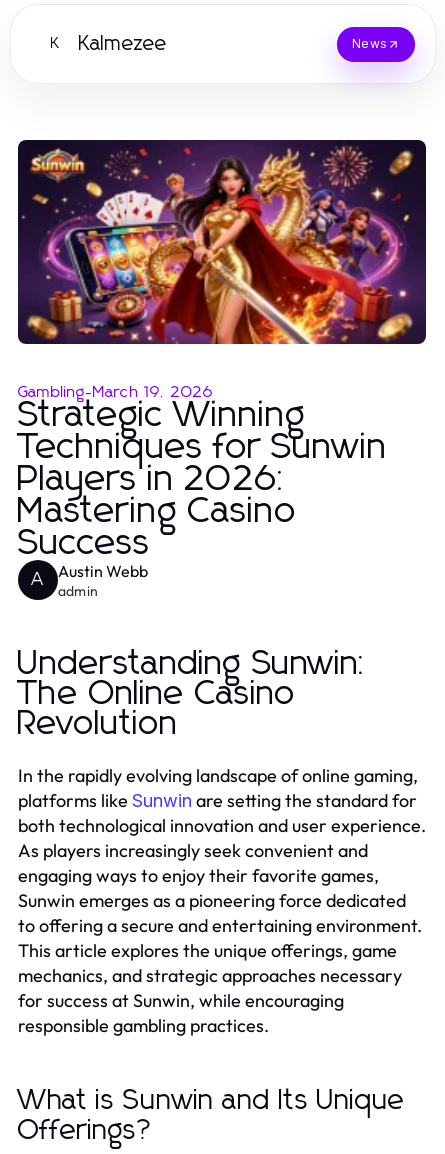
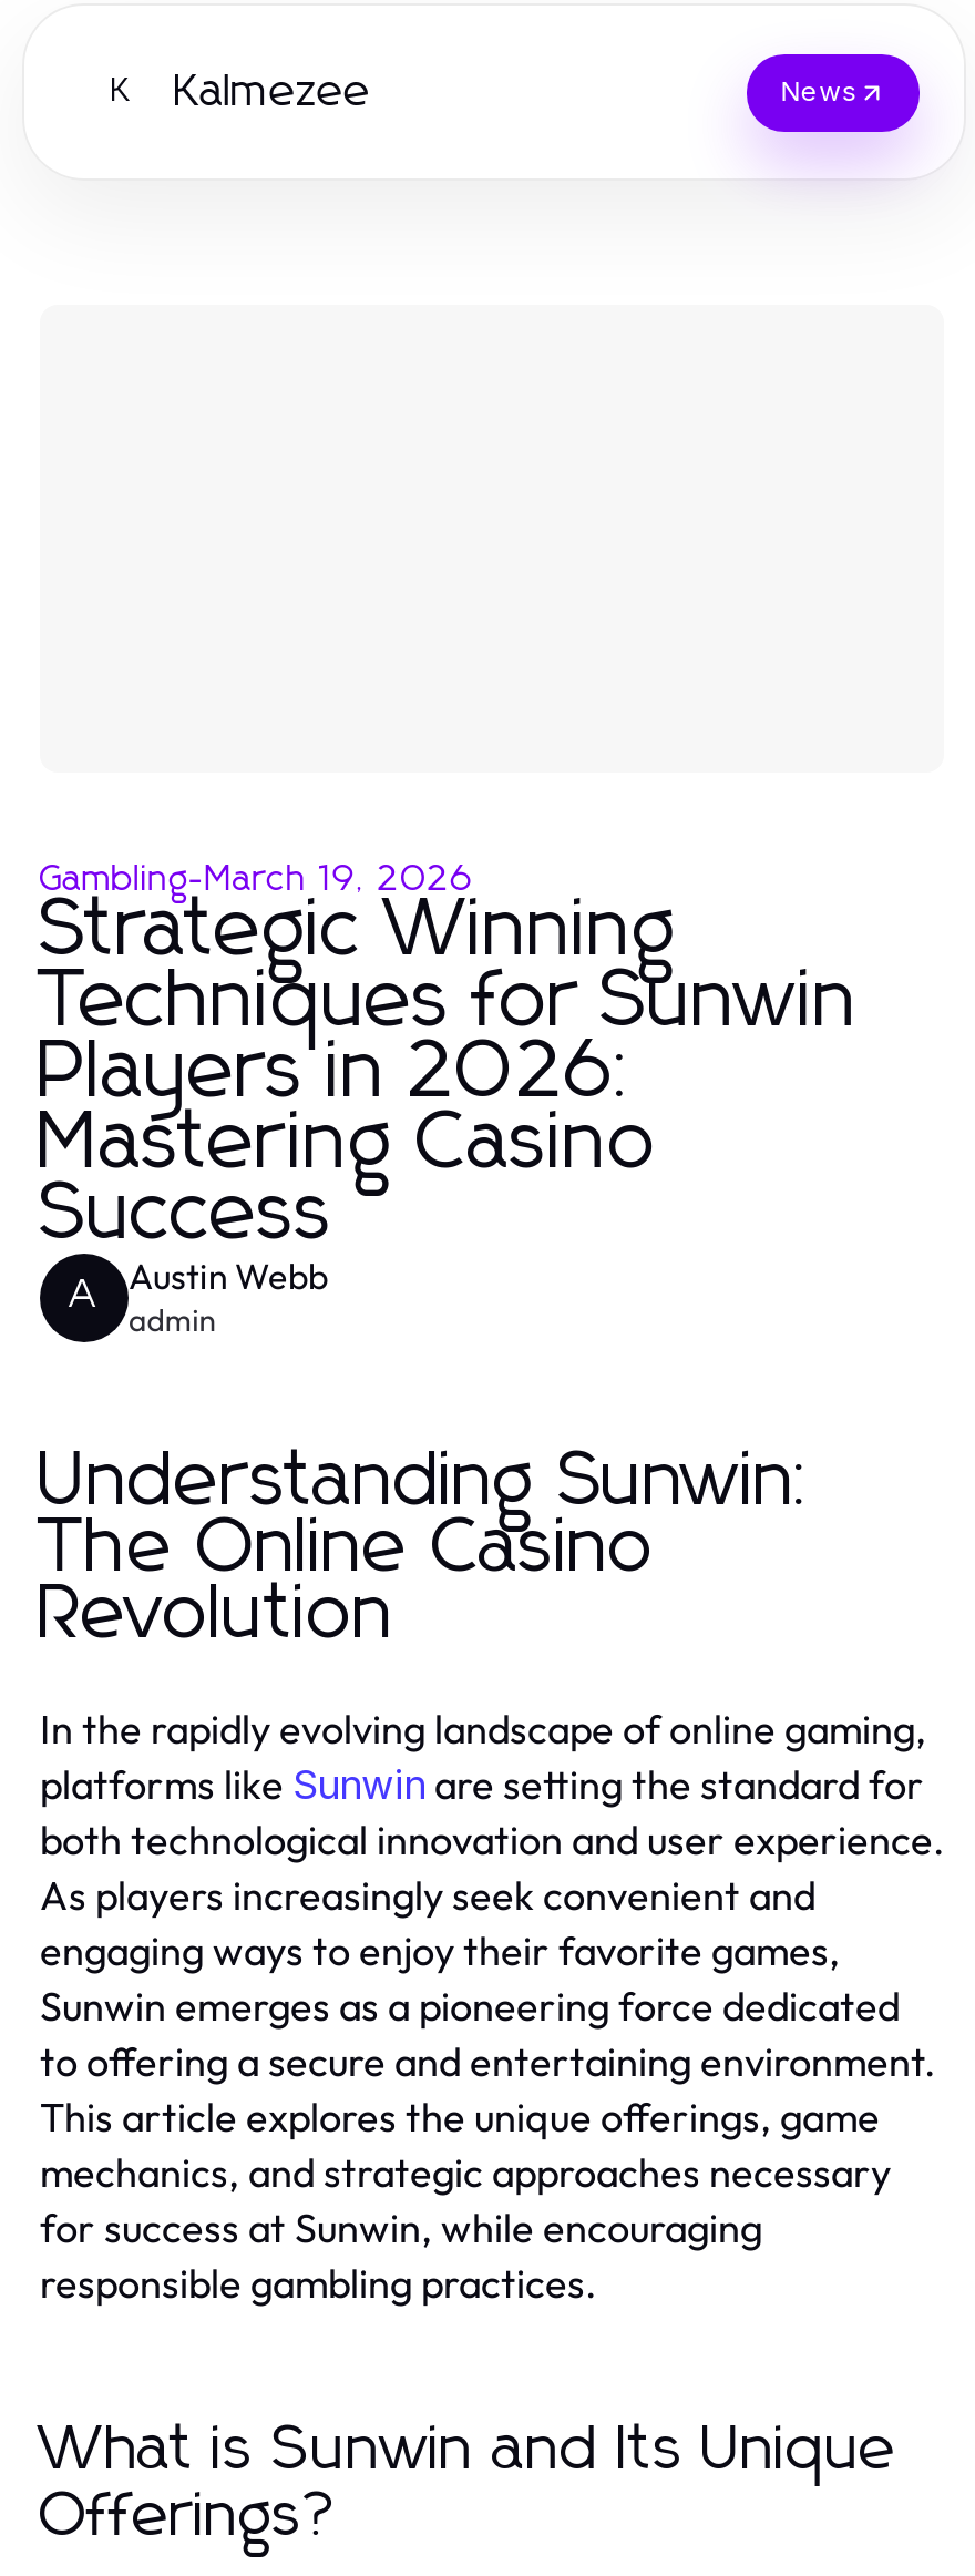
[17,139,427,345] [image] -> none

